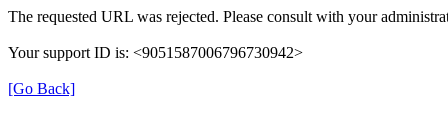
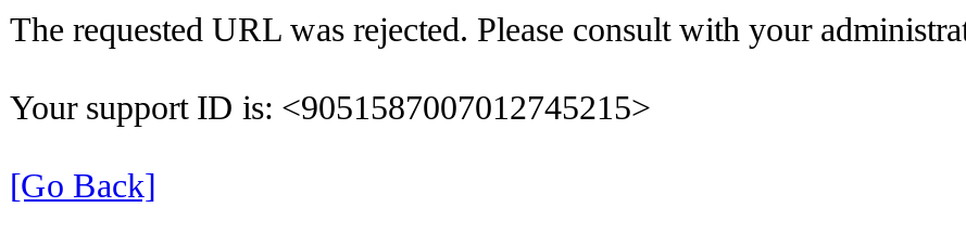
[8,44,303,61] Your support ID is: <9051587006796730942> -> [10,89,651,126] Your support ID is: <9051587007012745215>

